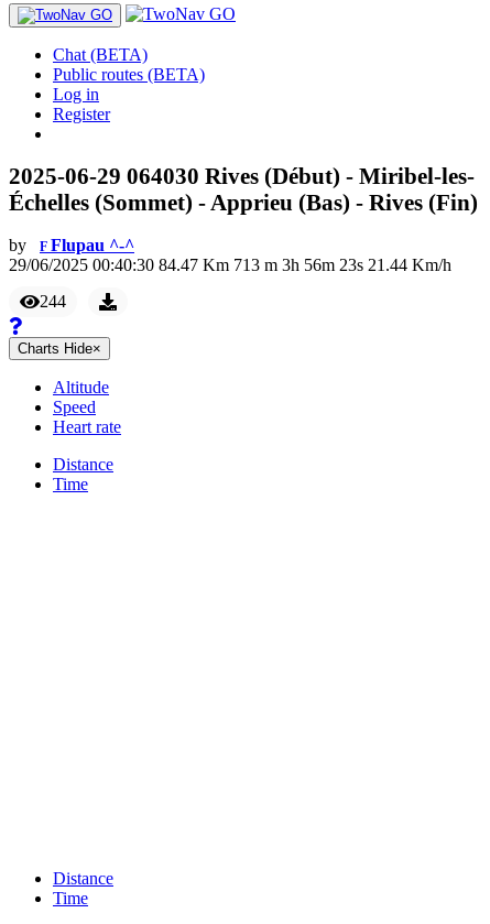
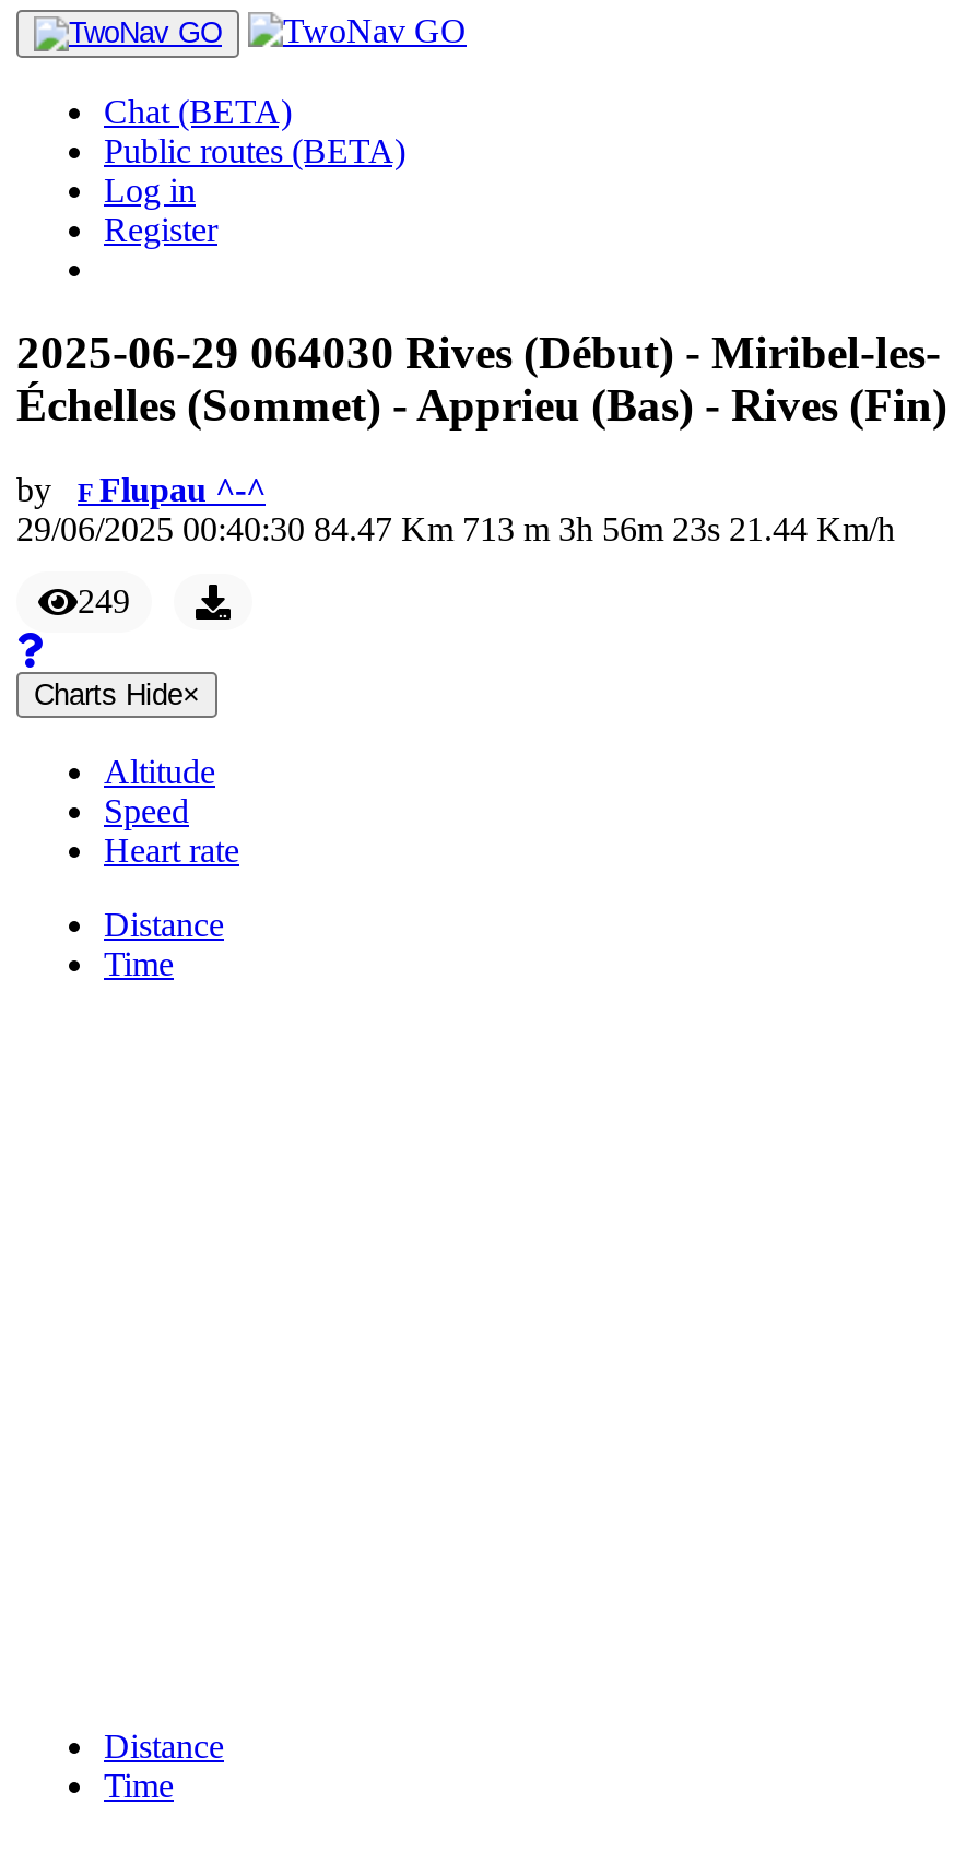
[40,291,66,310] 244 -> [78,581,130,618] 249

